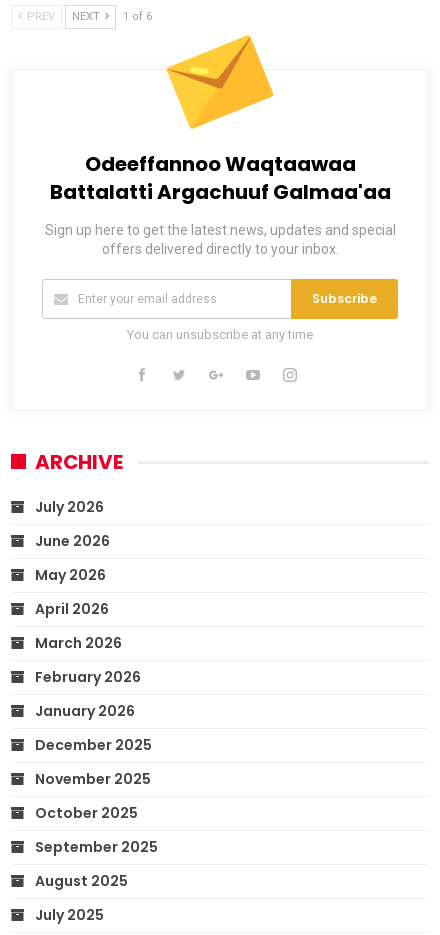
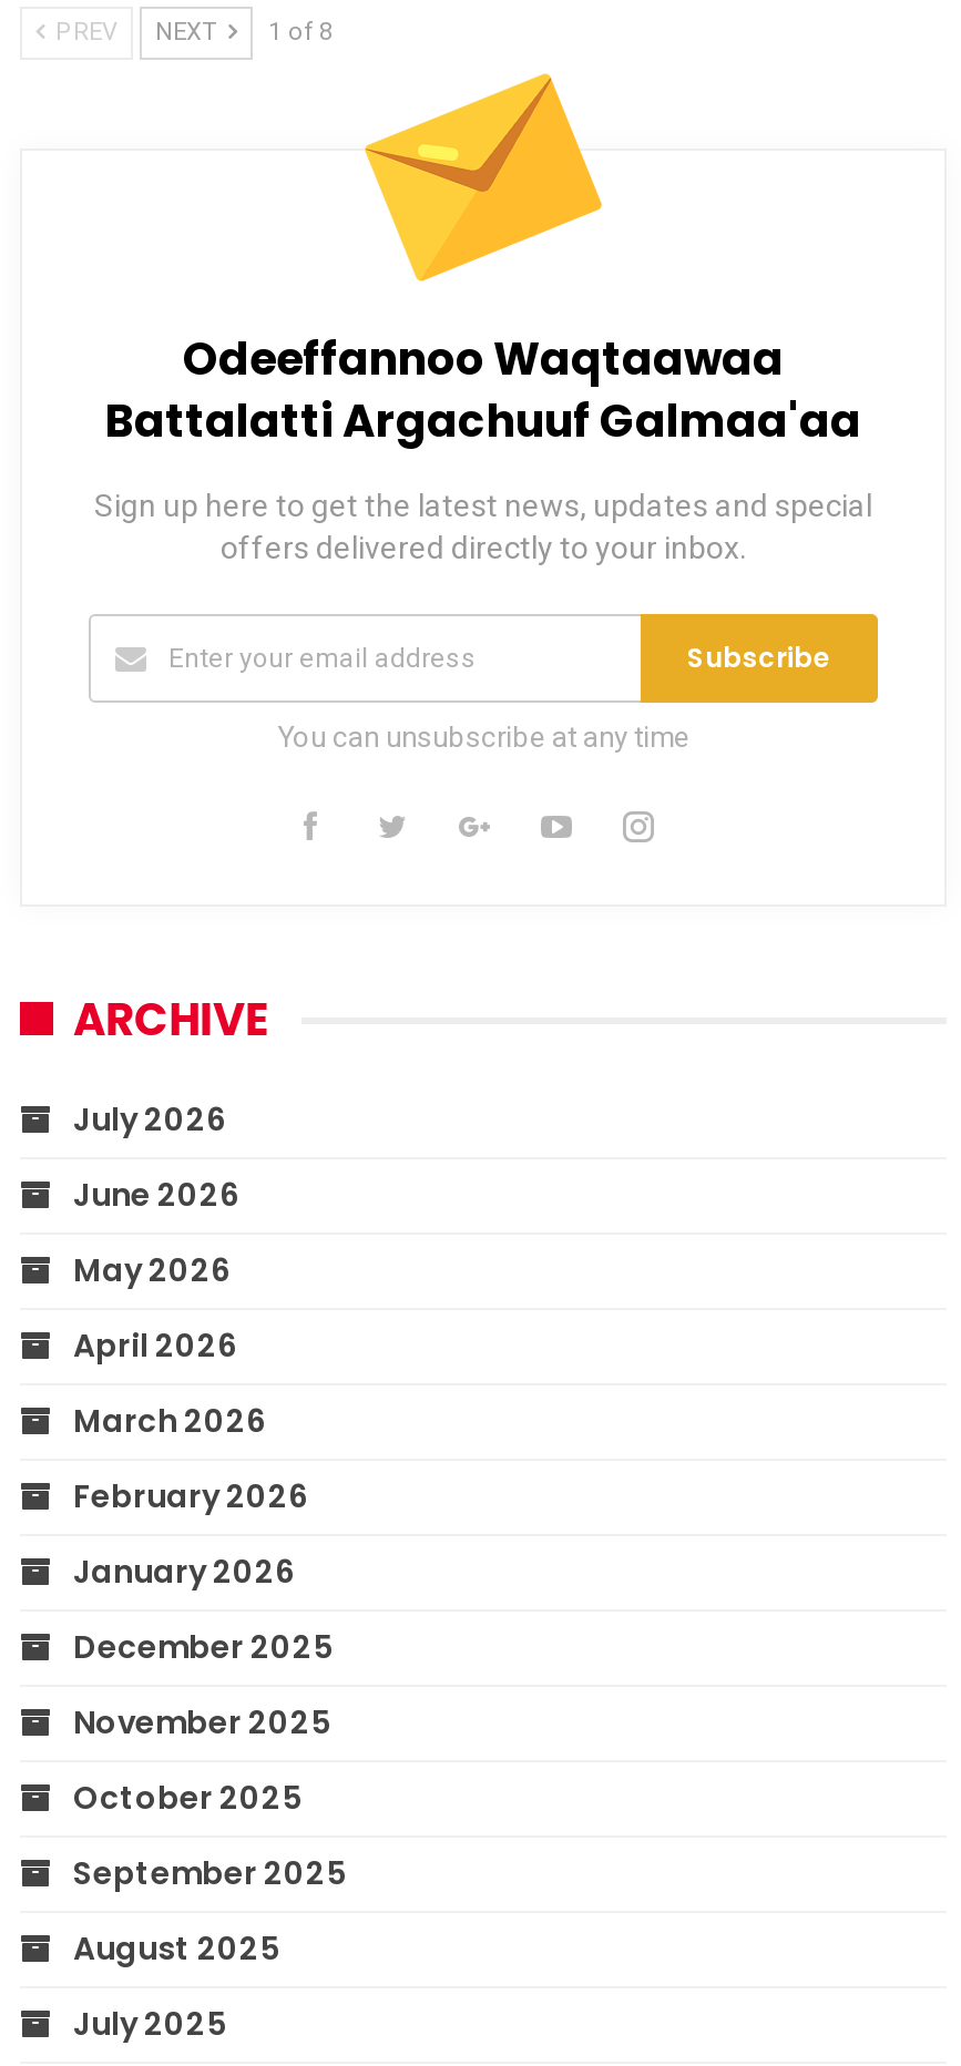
[24,10,152,23] PREV NEXT 1 of 6 -> [49,17,333,46] PREV NEXT 1 of 8

